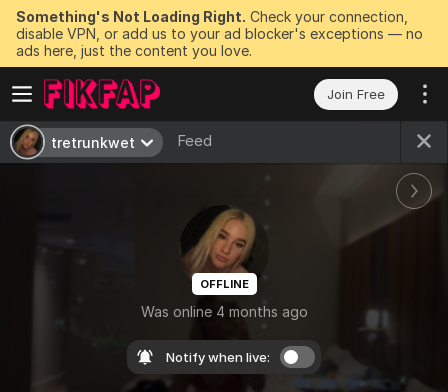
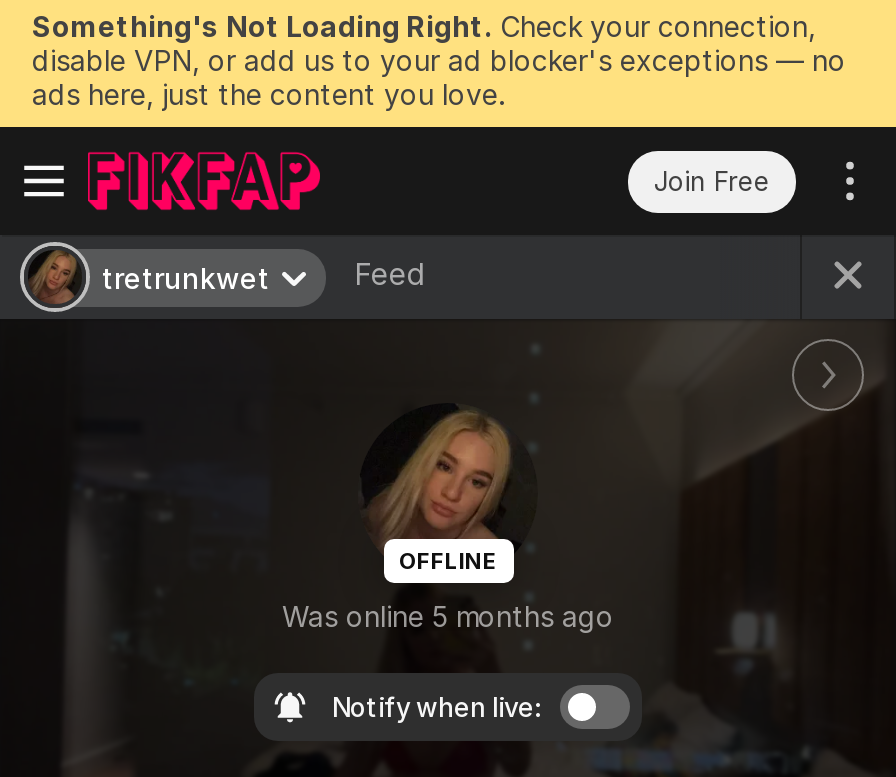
[140,302,307,319] Was online 4 months ago -> [282,598,614,632] Was online 5 months ago

